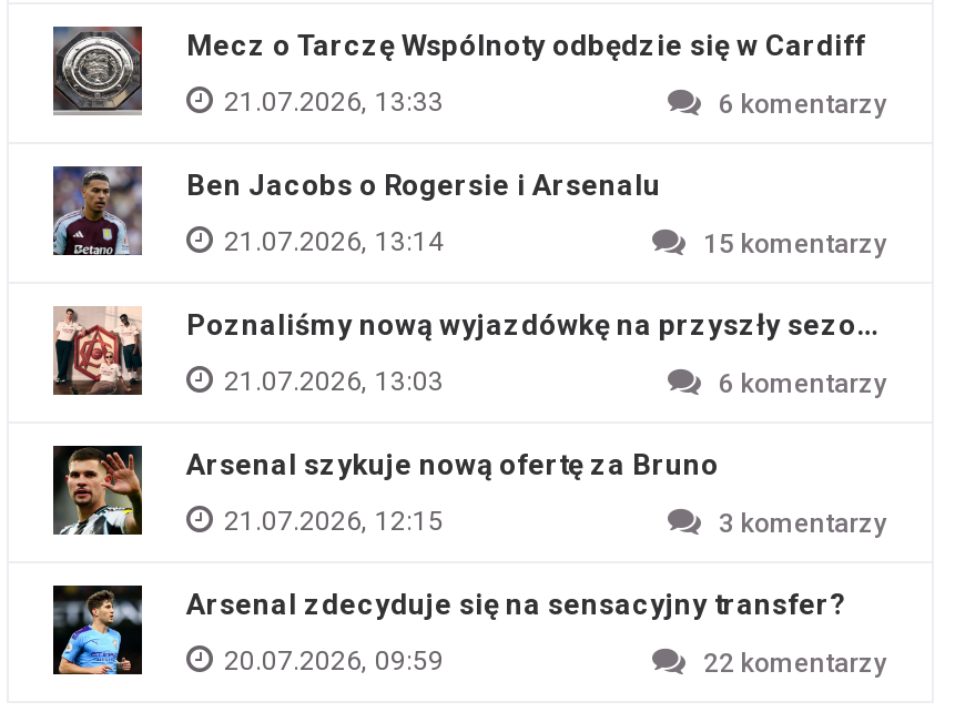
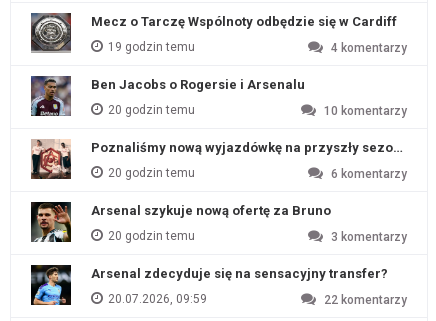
[217,87,887,120] 21.07.2026, 13:33 | 6 komentarzy -> [105,40,407,55] 19 godzin temu | 4 komentarzy
[217,226,887,260] 21.07.2026, 13:14 | 15 komentarzy -> [105,103,407,118] 20 godzin temu | 10 komentarzy
[217,366,444,397] 21.07.2026, 13:03 -> [105,166,195,180] 20 godzin temu
[217,506,444,537] 21.07.2026, 12:15 -> [105,229,195,243] 20 godzin temu

